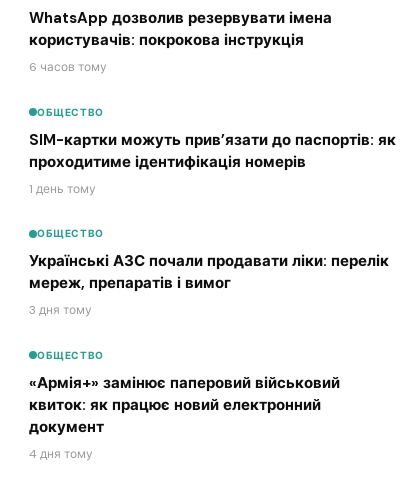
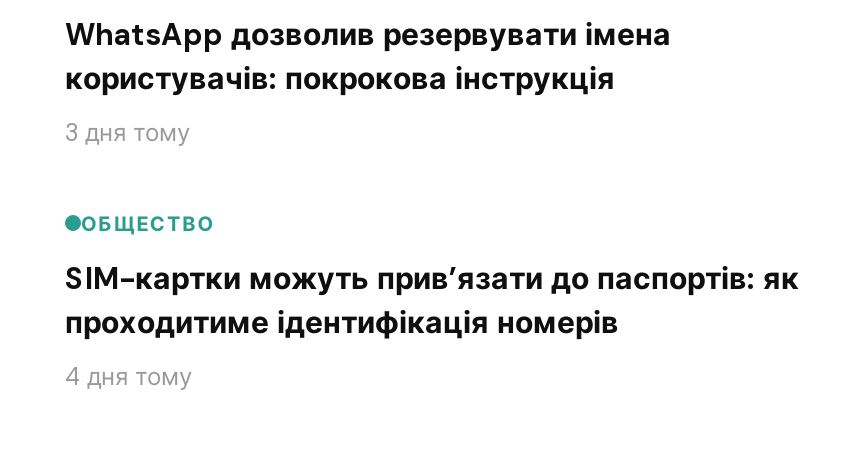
[29,59,107,75] 6 часов тому -> [65,118,191,150] 3 дня тому
[29,181,389,437] 1 день тому | ОБЩЕСТВО | Українські АЗС почали продавати ліки: перелік | мереж, препаратів і вимог | 3 дня тому | ОБЩЕСТВО | «Армія+» замінює паперовий військовий | квиток: як працює новий електронний | документ -> none

